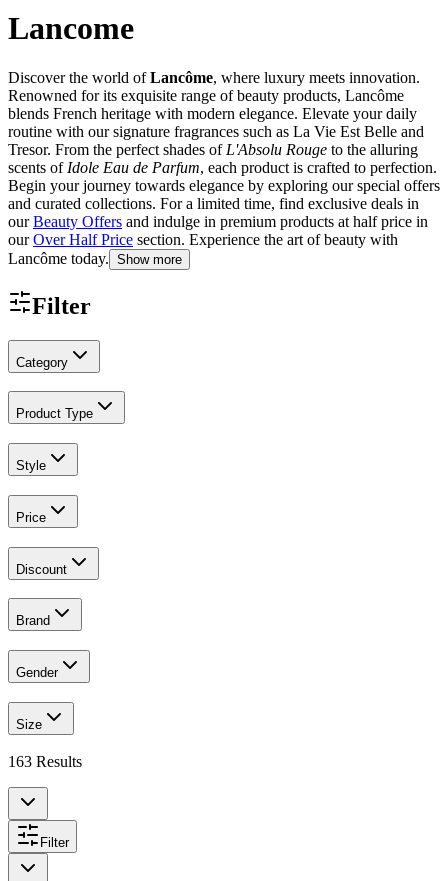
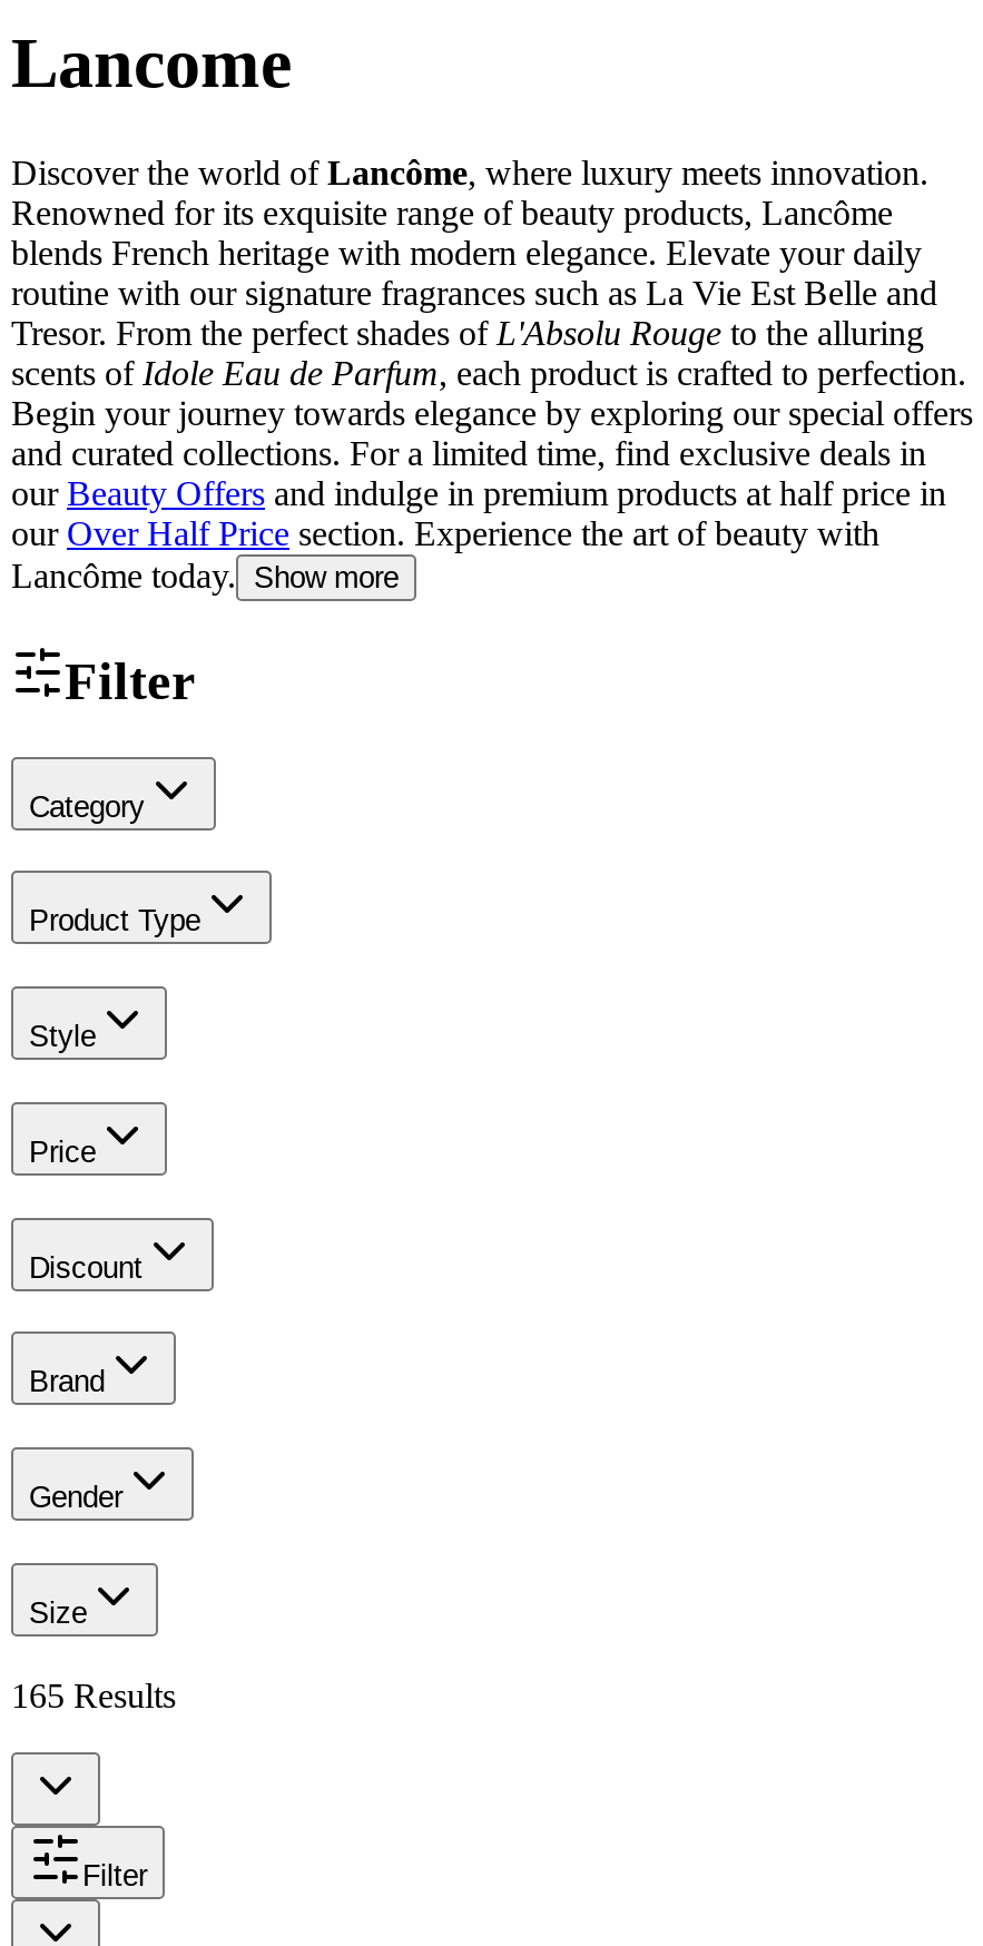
[8,753,82,770] 163 Results -> [11,1677,176,1715] 165 Results

